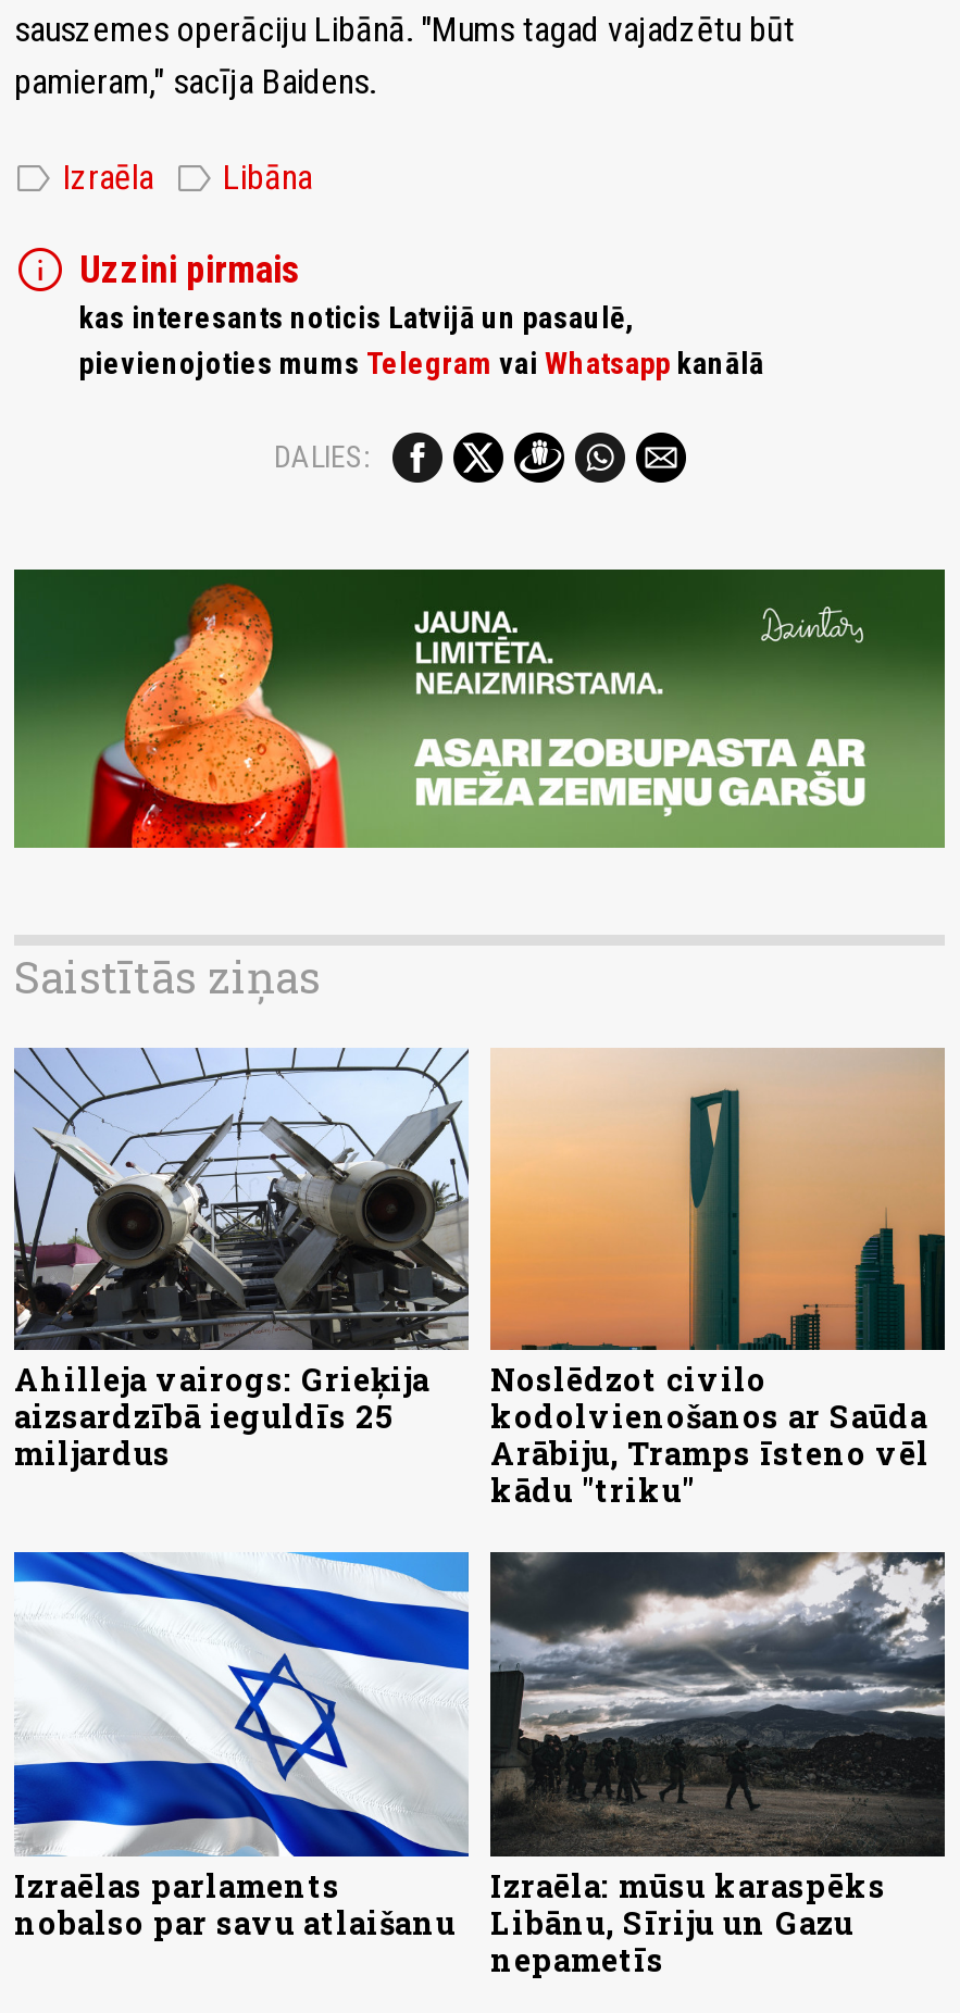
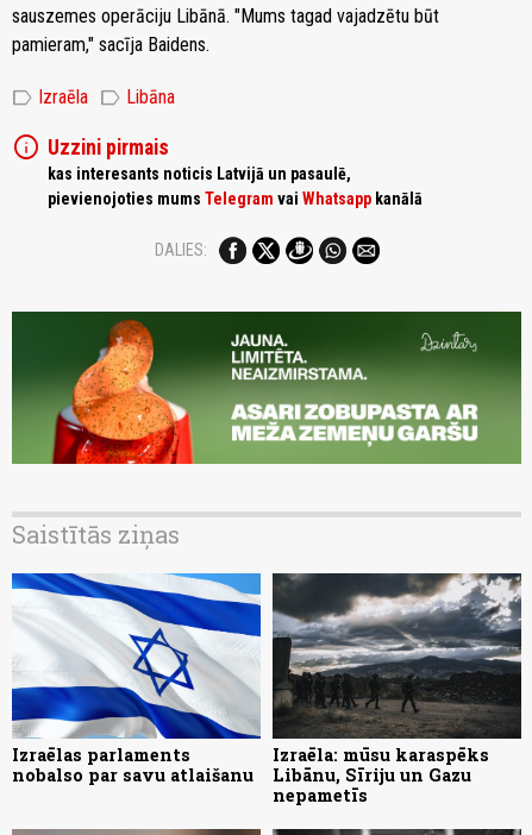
[12,1046,471,1475] [image] | Ahilleja vairogs: Grieķija | aizsardzībā ieguldīs 25 | miljardus -> none
[488,1048,947,1511] [image] | Noslēdzot civilo | kodolvienošanos ar Saūda | Arābiju, Tramps īsteno vēl | kādu "triku" -> none

